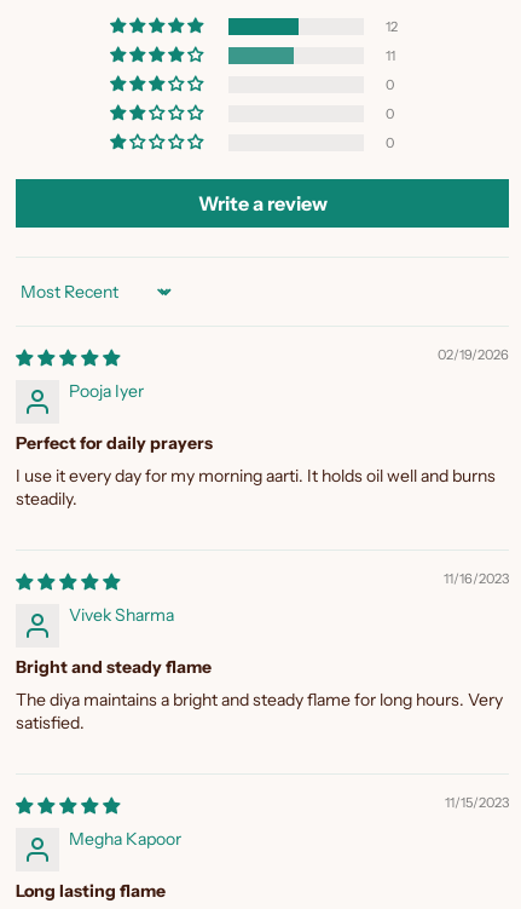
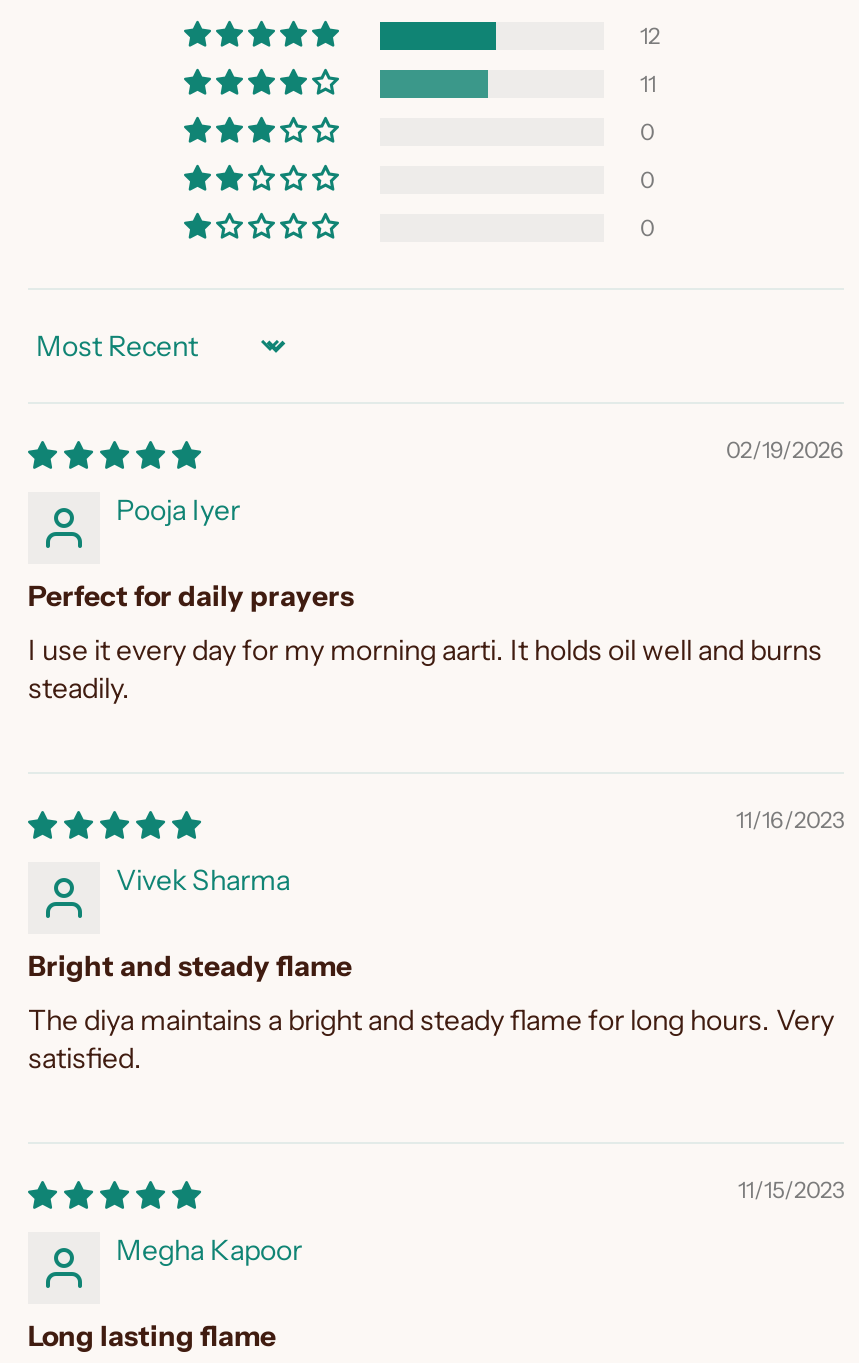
[198,191,327,215] Write a review -> none

